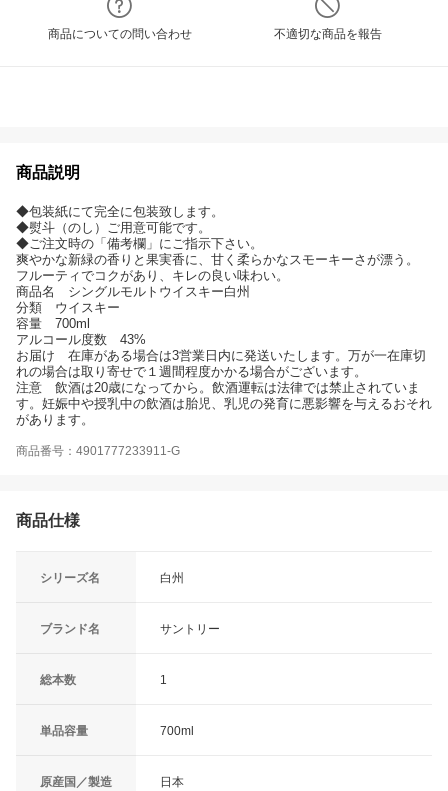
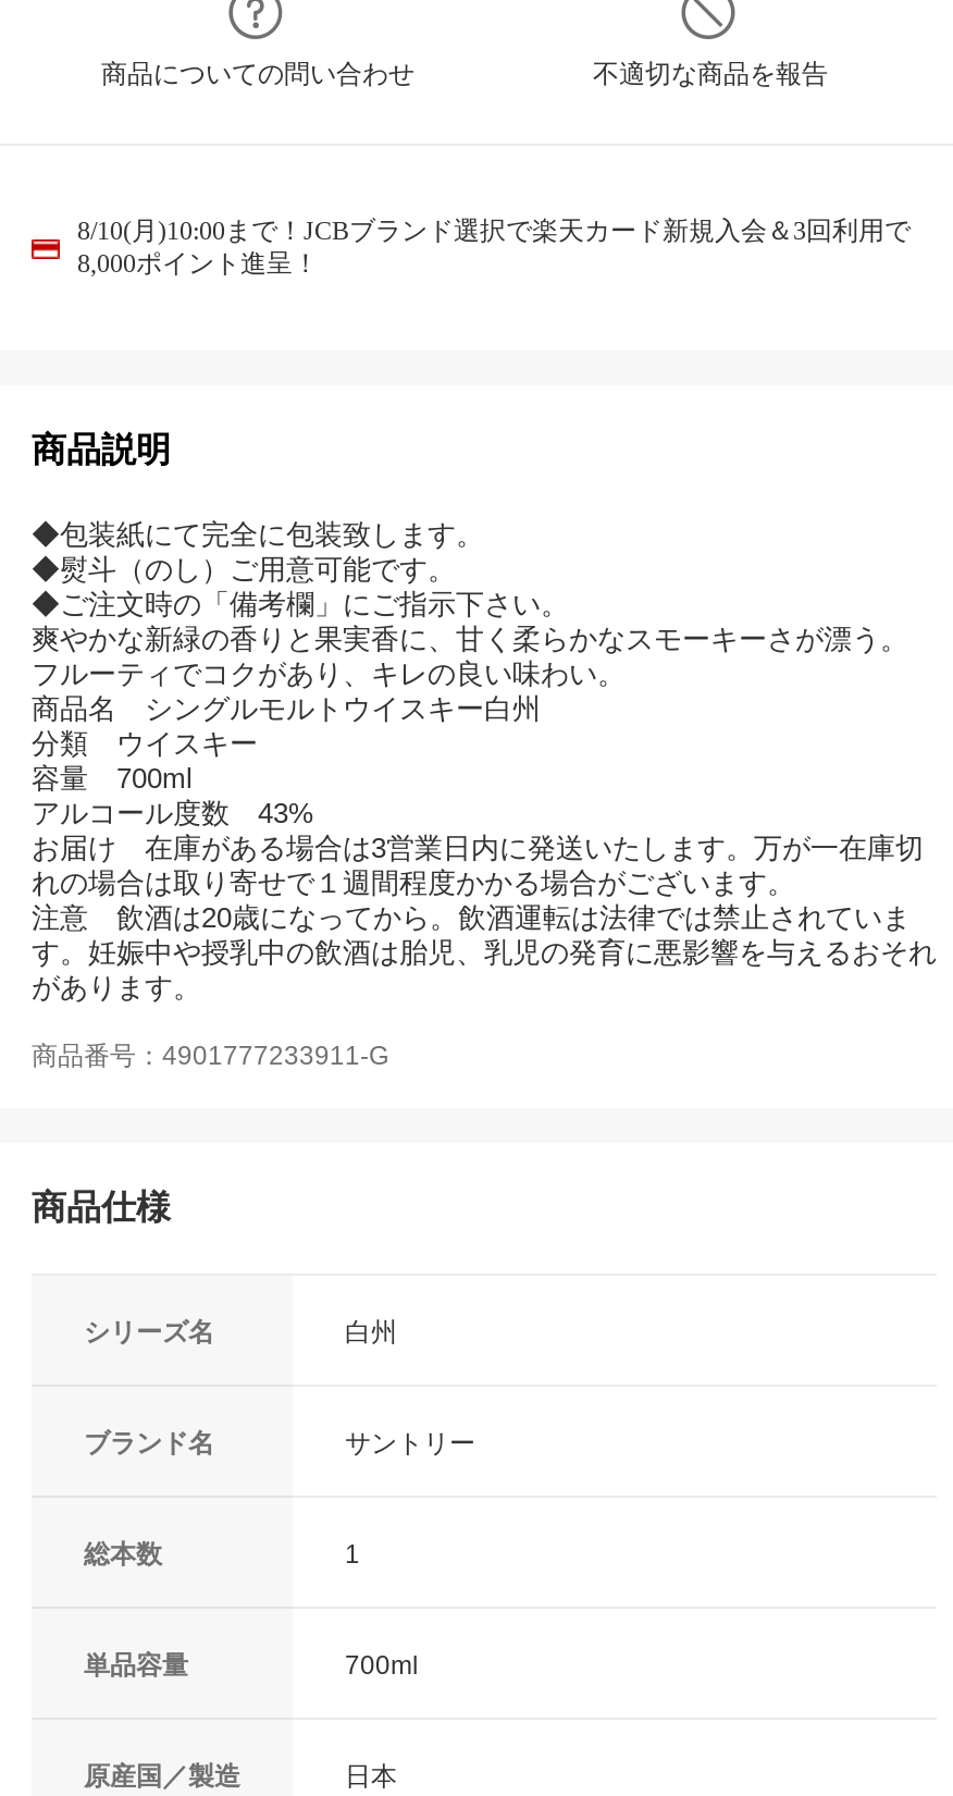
none -> [77,216,911,279] 8/10(月)10:00まで！JCBブランド選択で楽天カード新規入会＆3回利用で | 8,000ポイント進呈！

